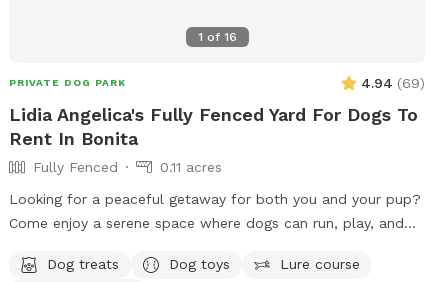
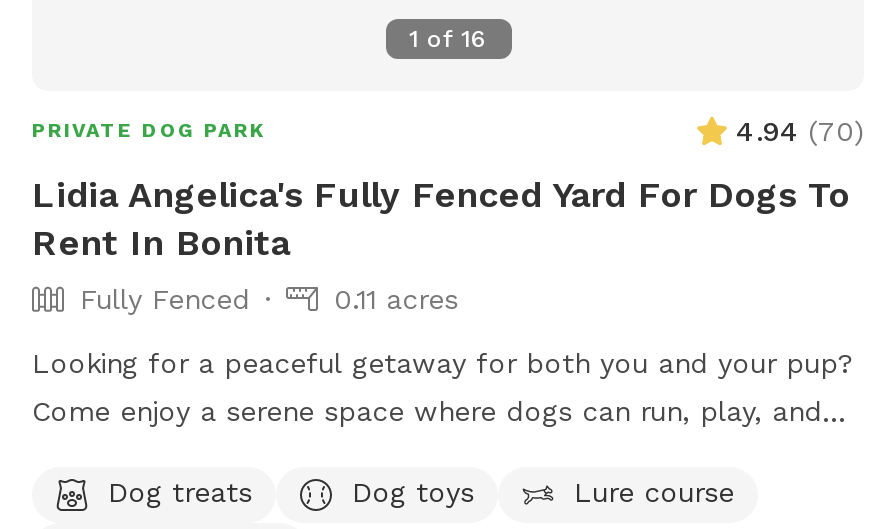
[361,75,425,91] 4.94 (69) -> [736,115,864,147] 4.94 (70)

